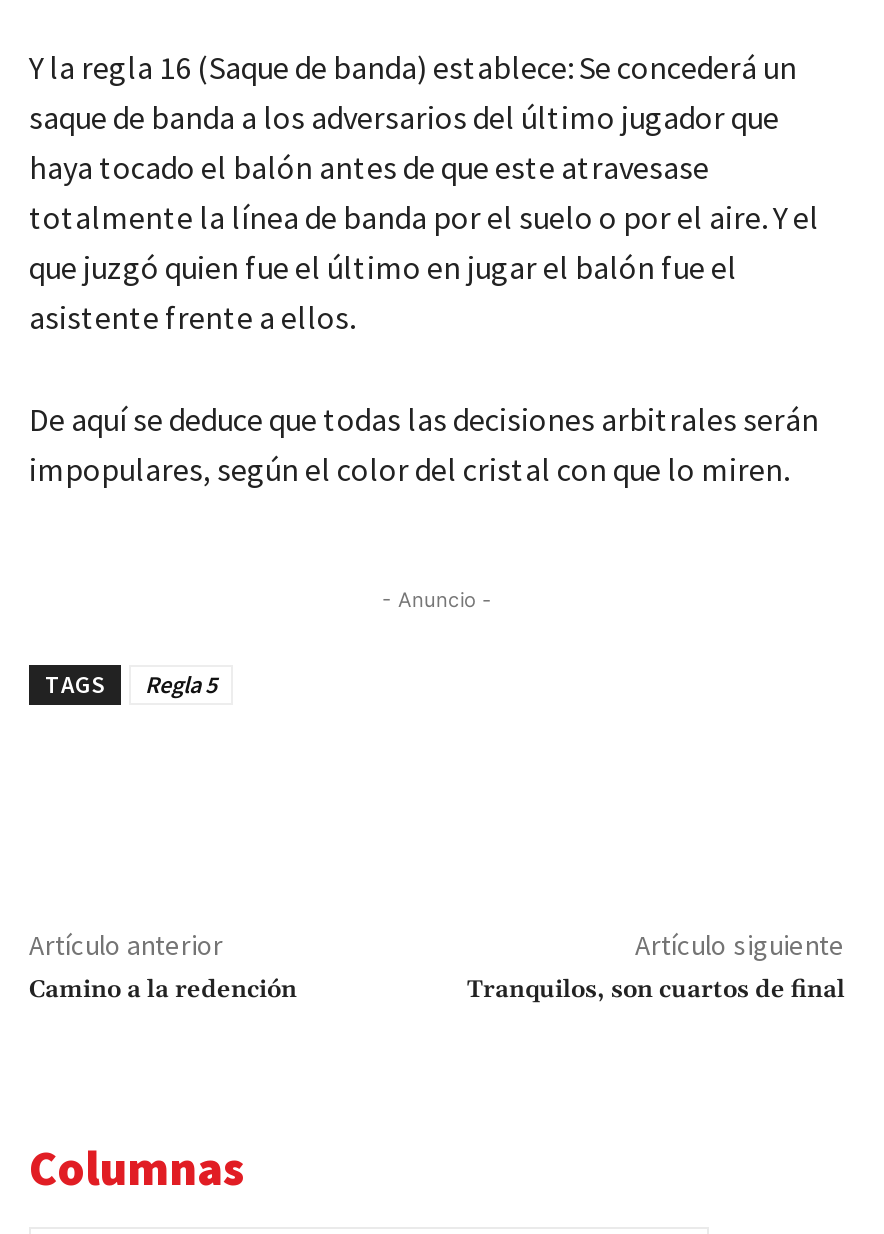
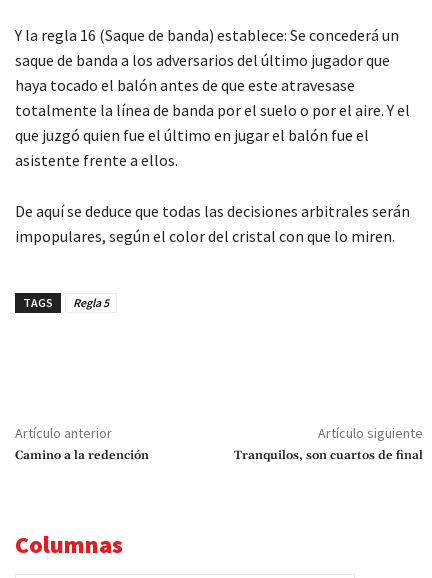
[382,587,492,611] - Anuncio - -> none

